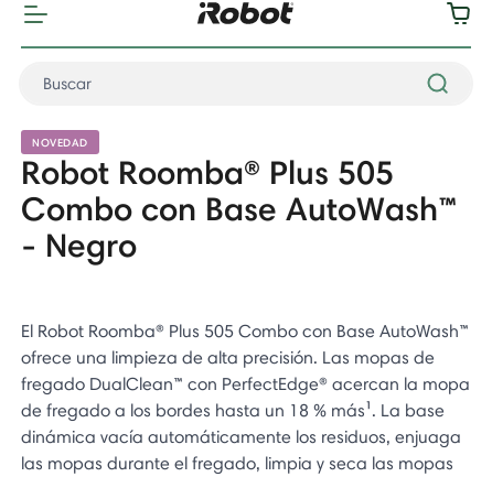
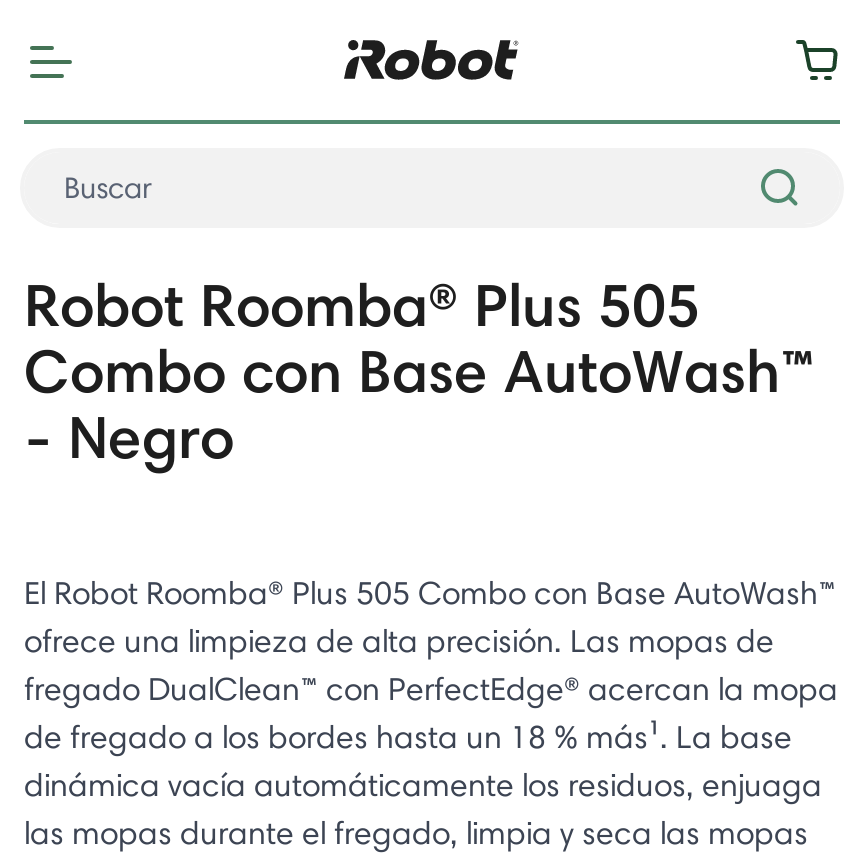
[32,136,88,150] NOVEDAD -> none

